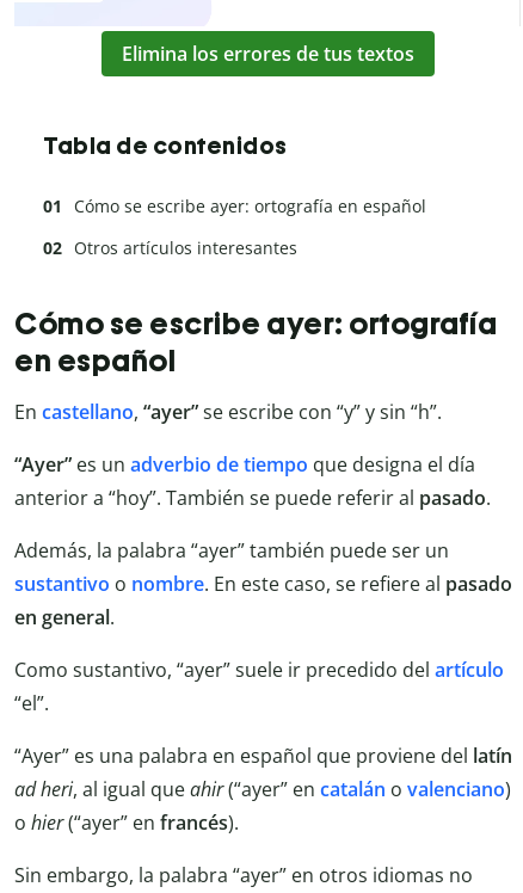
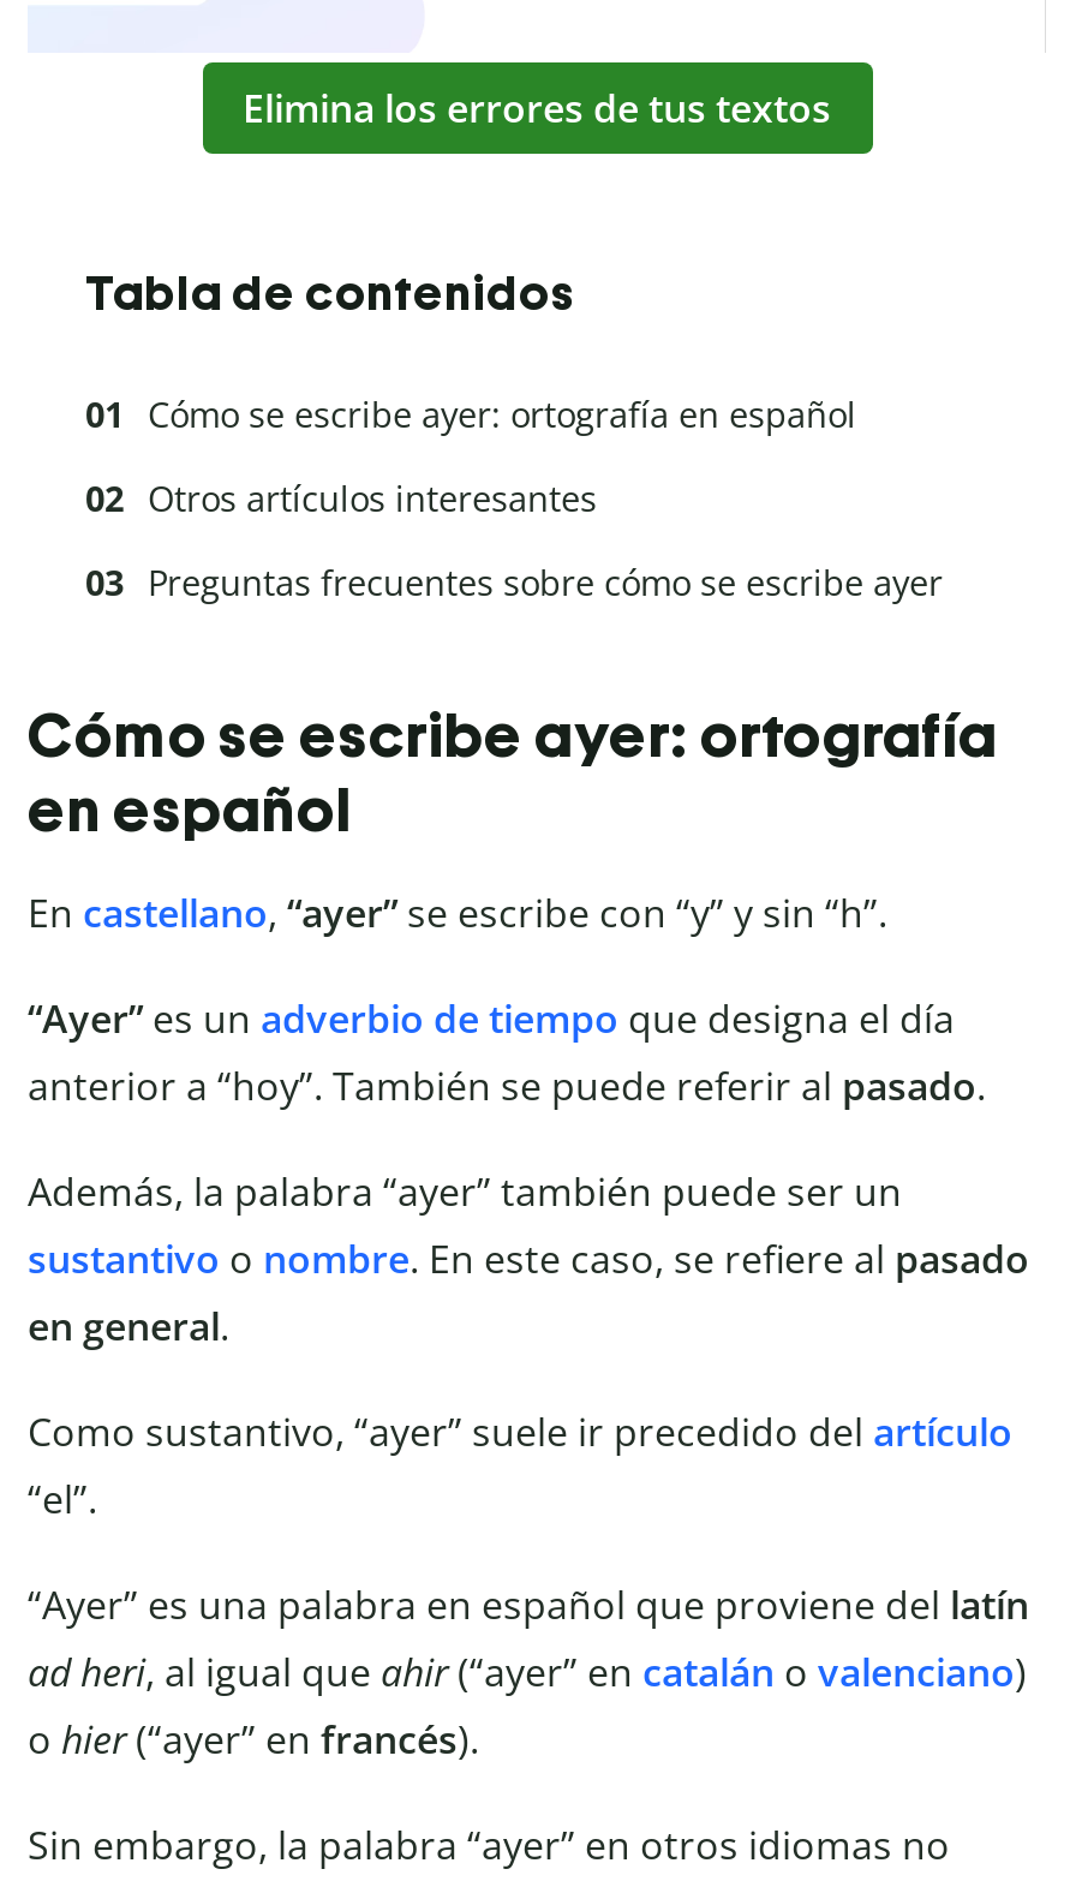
none -> [148,561,943,606] Preguntas frecuentes sobre cómo se escribe ayer

